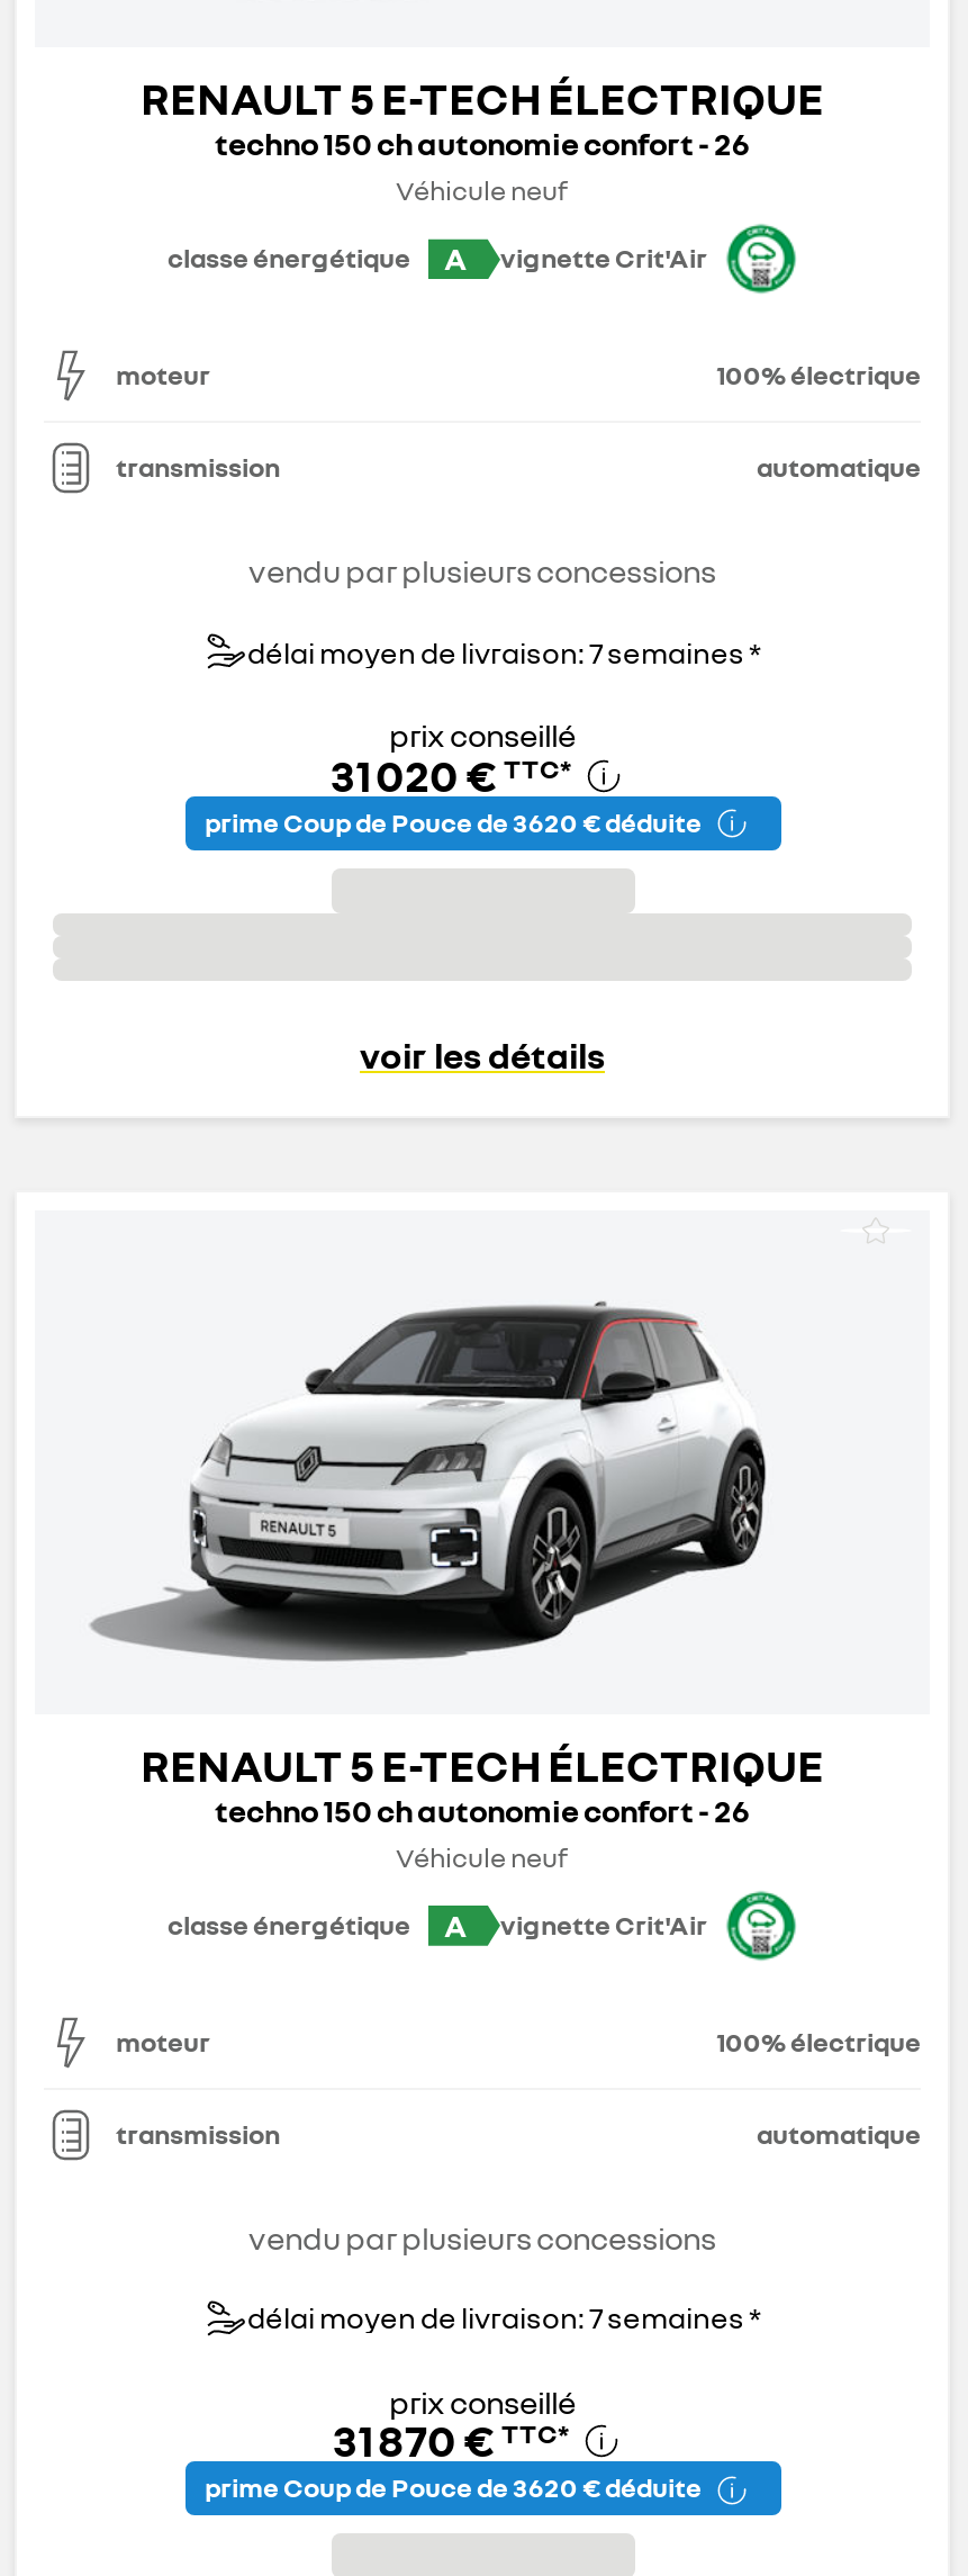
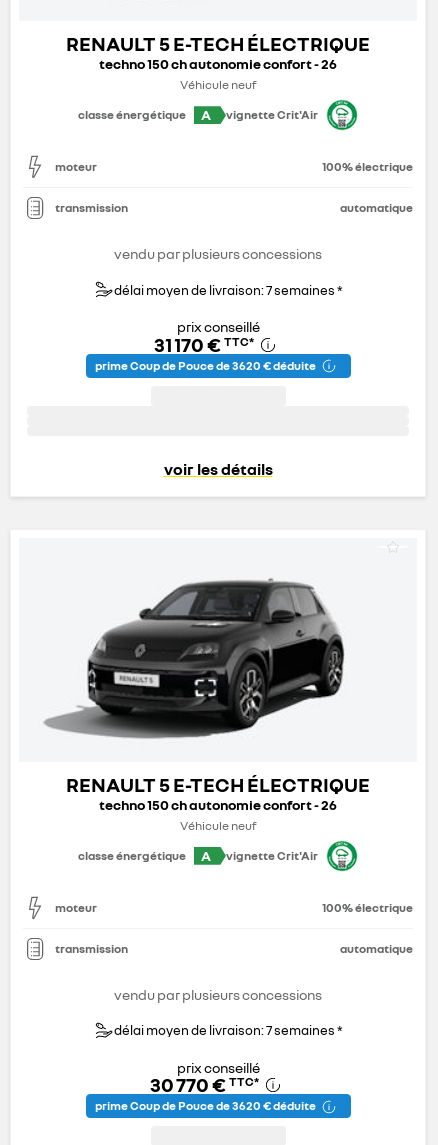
[331,746,571,800] 31 020 € TTC* -> [154,332,254,356] 31 170 € TTC*
[192,1318,752,1597] [image] -> [88,607,339,709] [image]
[333,2412,569,2466] 31 870 € TTC* -> [149,1072,258,1096] 30 770 € TTC*

